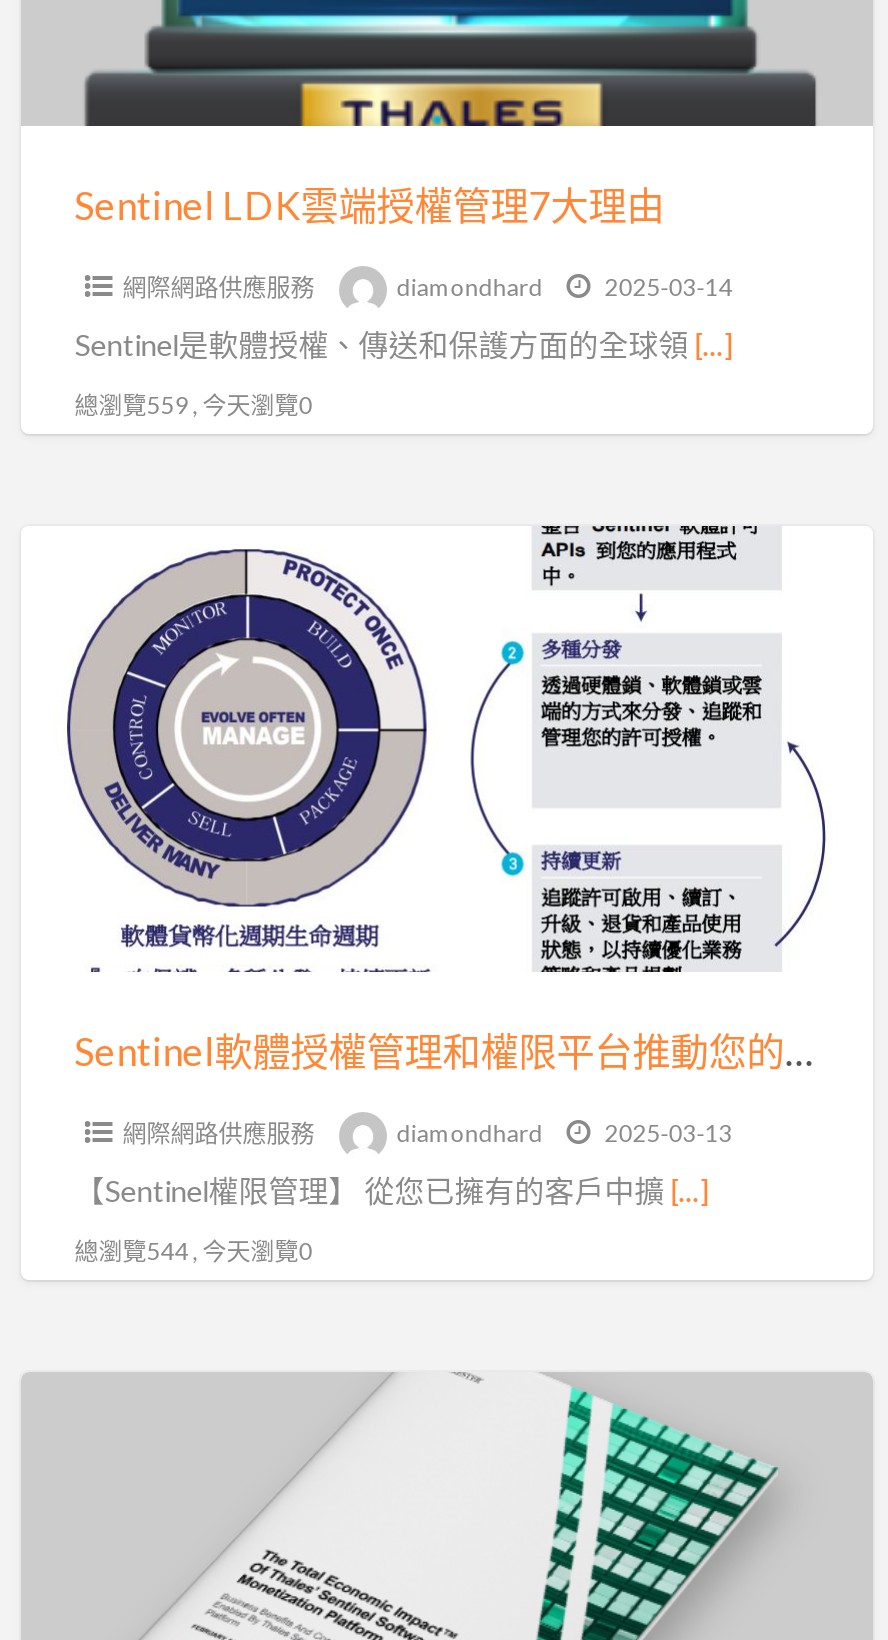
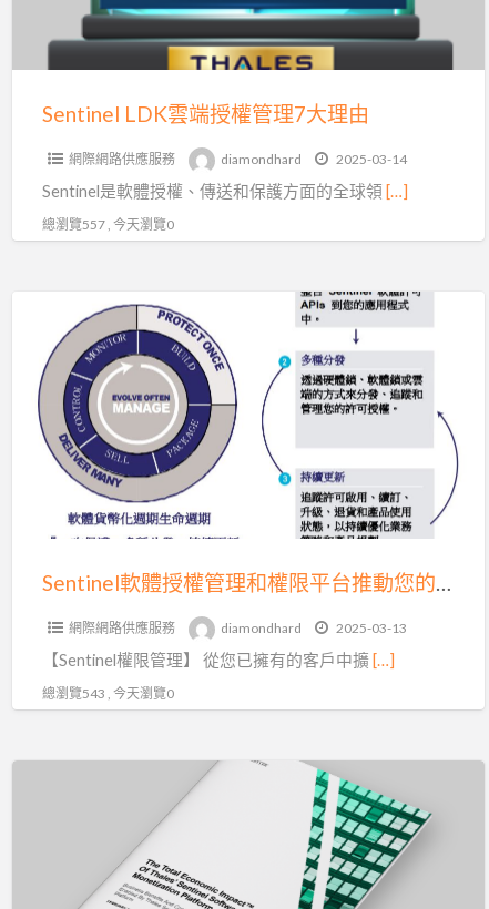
[74,391,312,421] 總瀏覽559 , 今天瀏覽0 -> [42,217,174,233] 總瀏覽557 , 今天瀏覽0
[74,1237,312,1267] 總瀏覽544 , 今天瀏覽0 -> [42,686,174,702] 總瀏覽543 , 今天瀏覽0

